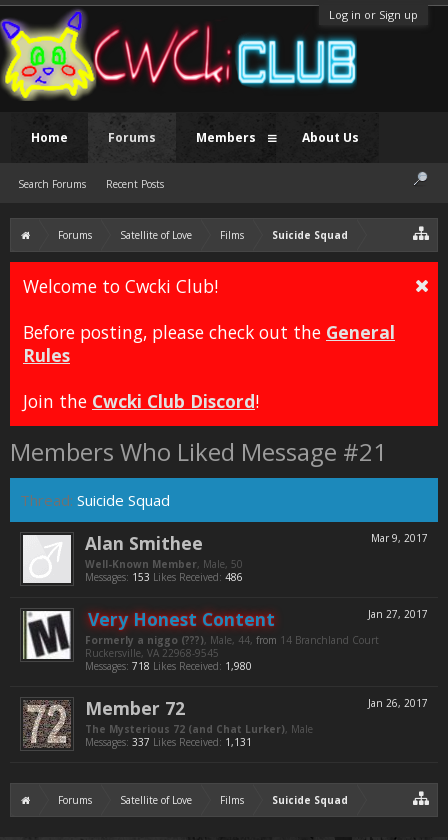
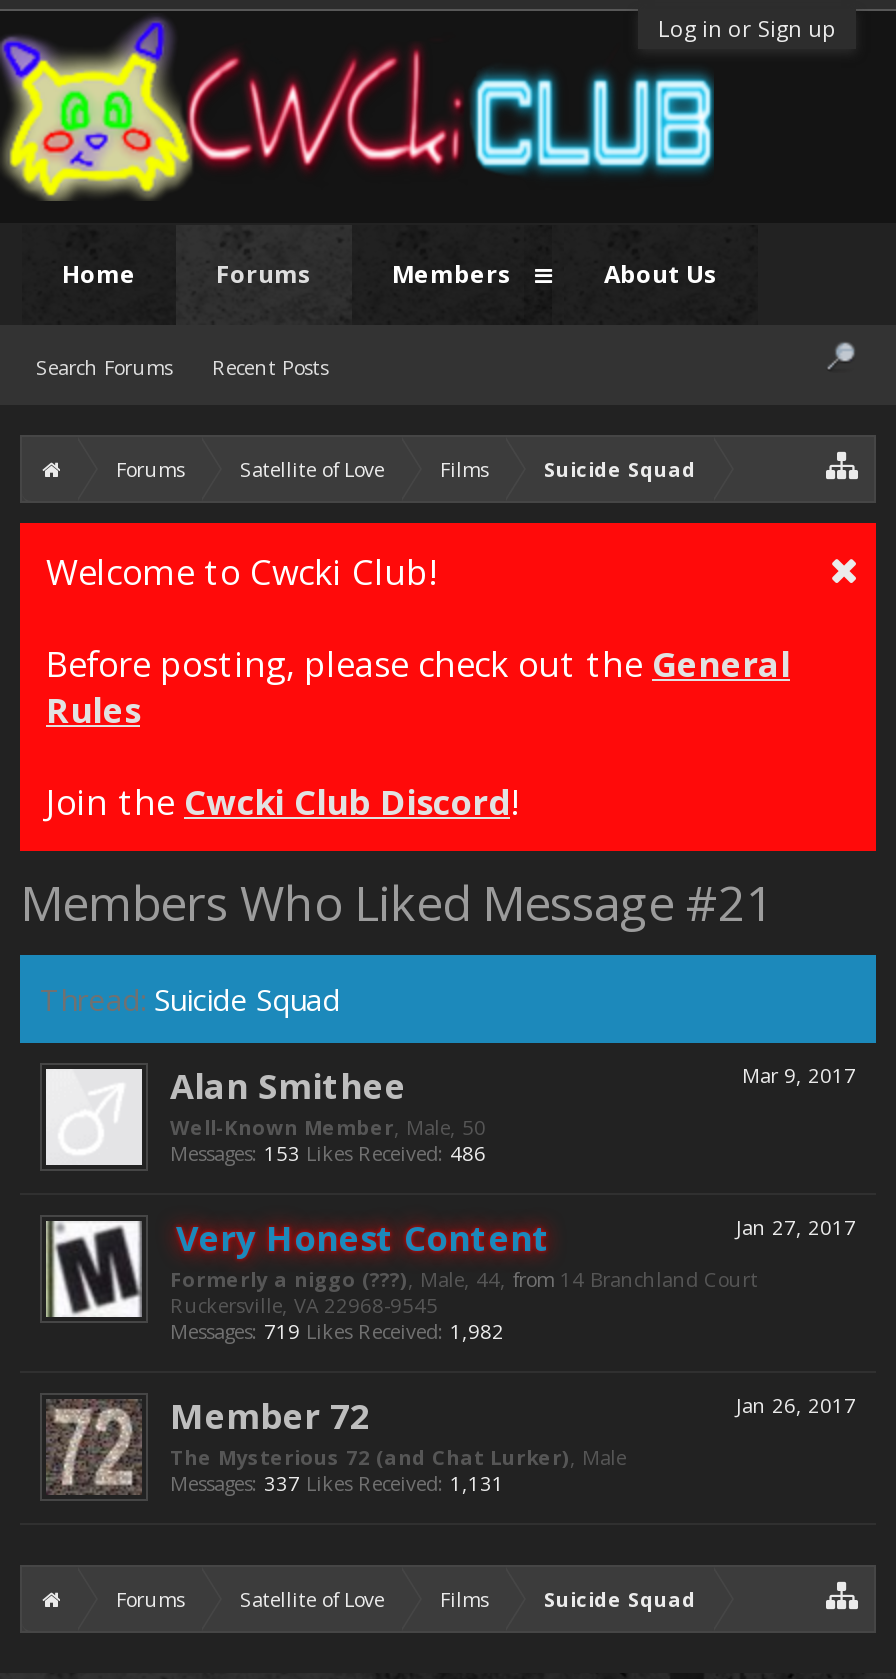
[85,659,252,673] Messages: 718 Likes Received: 1,980 -> [170,1317,504,1345] Messages: 719 Likes Received: 1,982

